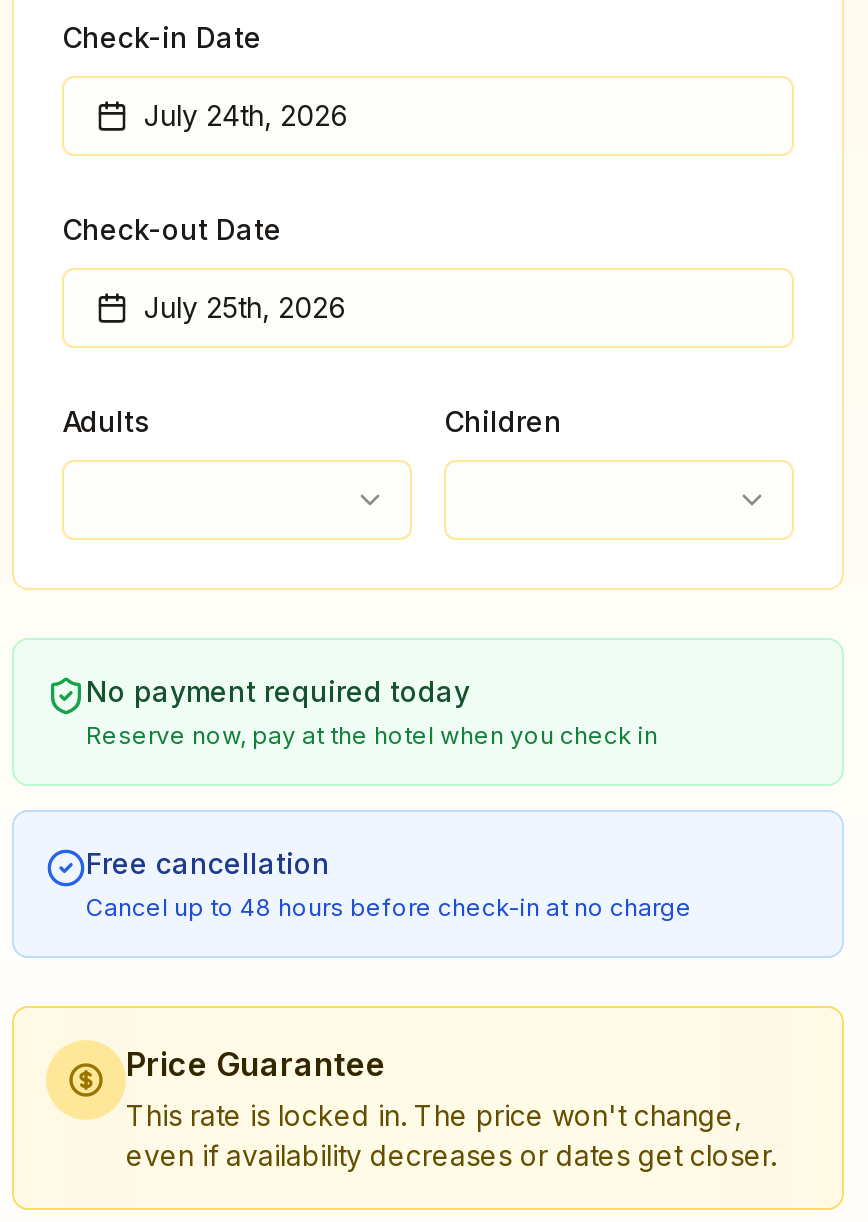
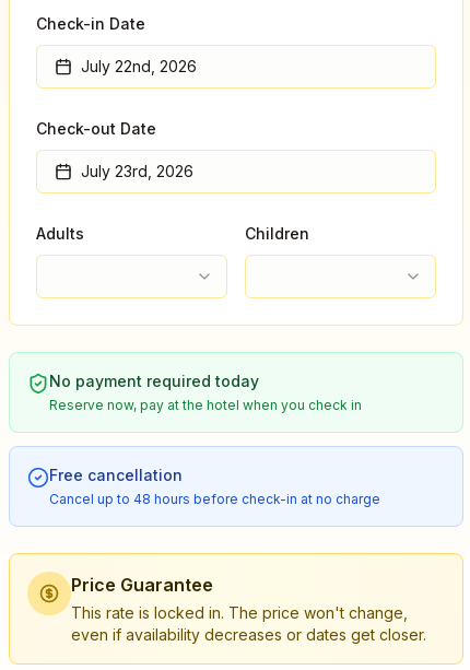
[144,98,348,132] July 24th, 2026 -> [81,57,197,75] July 22nd, 2026
[144,290,346,324] July 25th, 2026 -> [81,162,193,180] July 23rd, 2026

